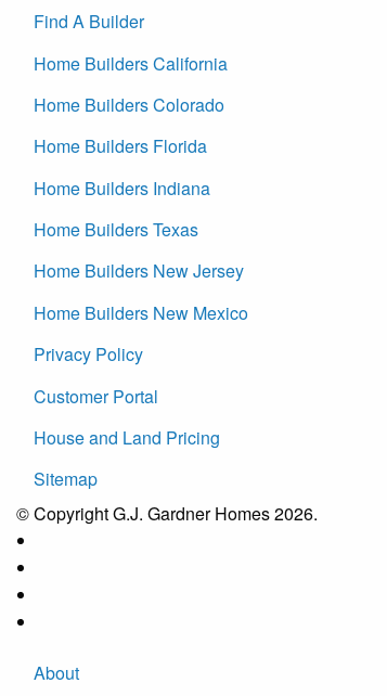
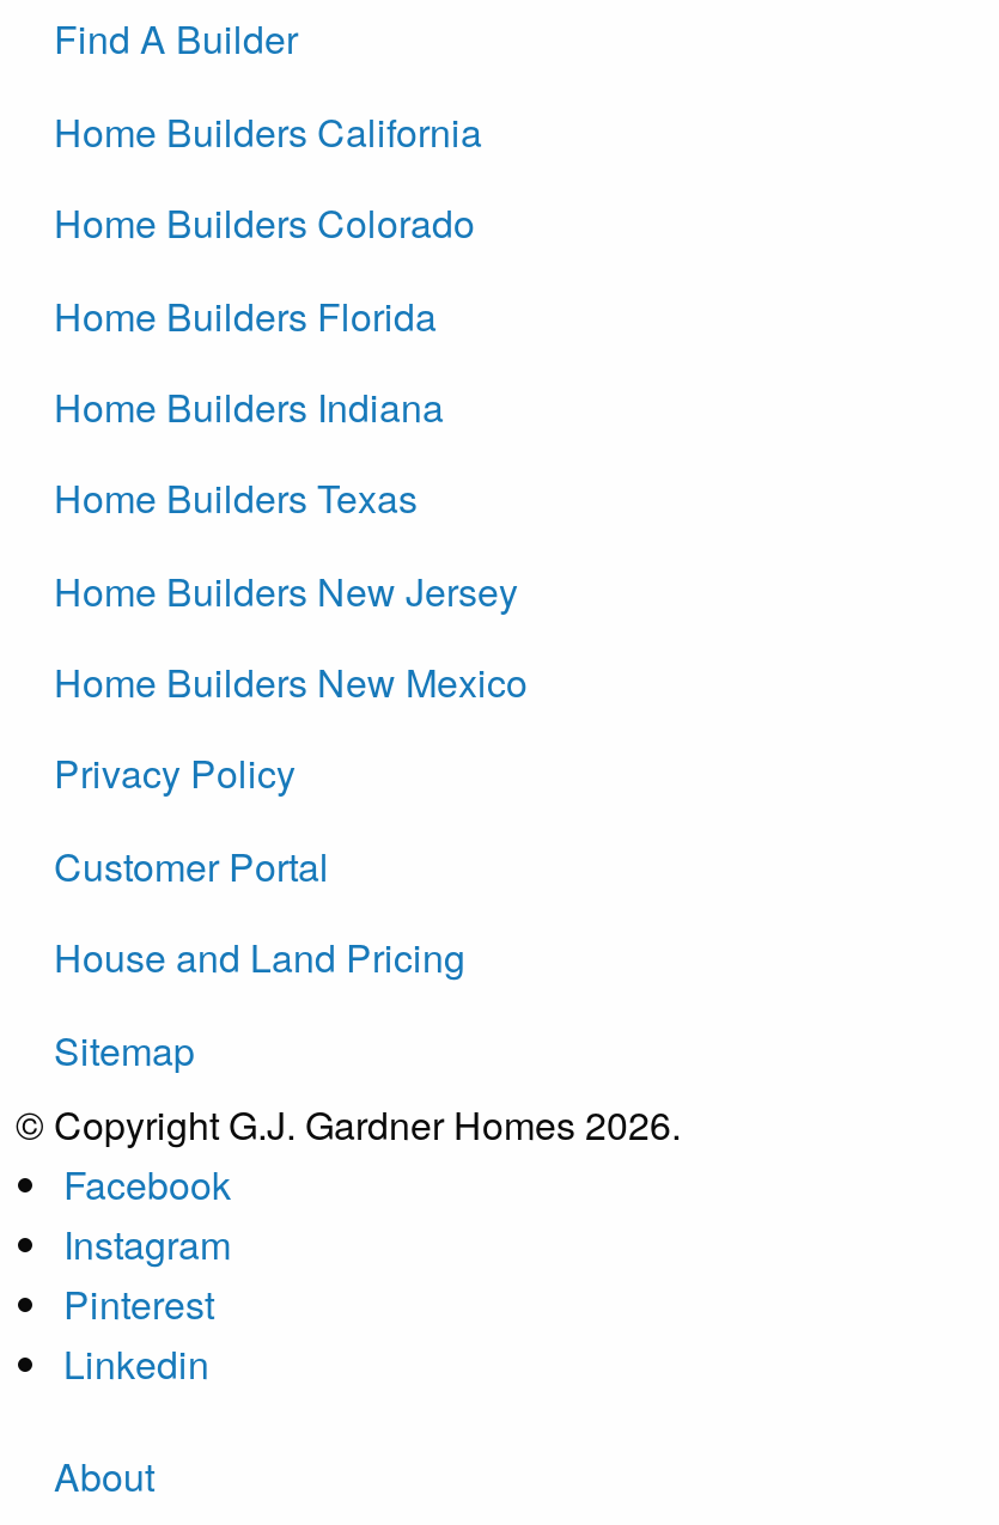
none -> [63,1155,231,1390] Facebook | Instagram | Pinterest | Linkedin

